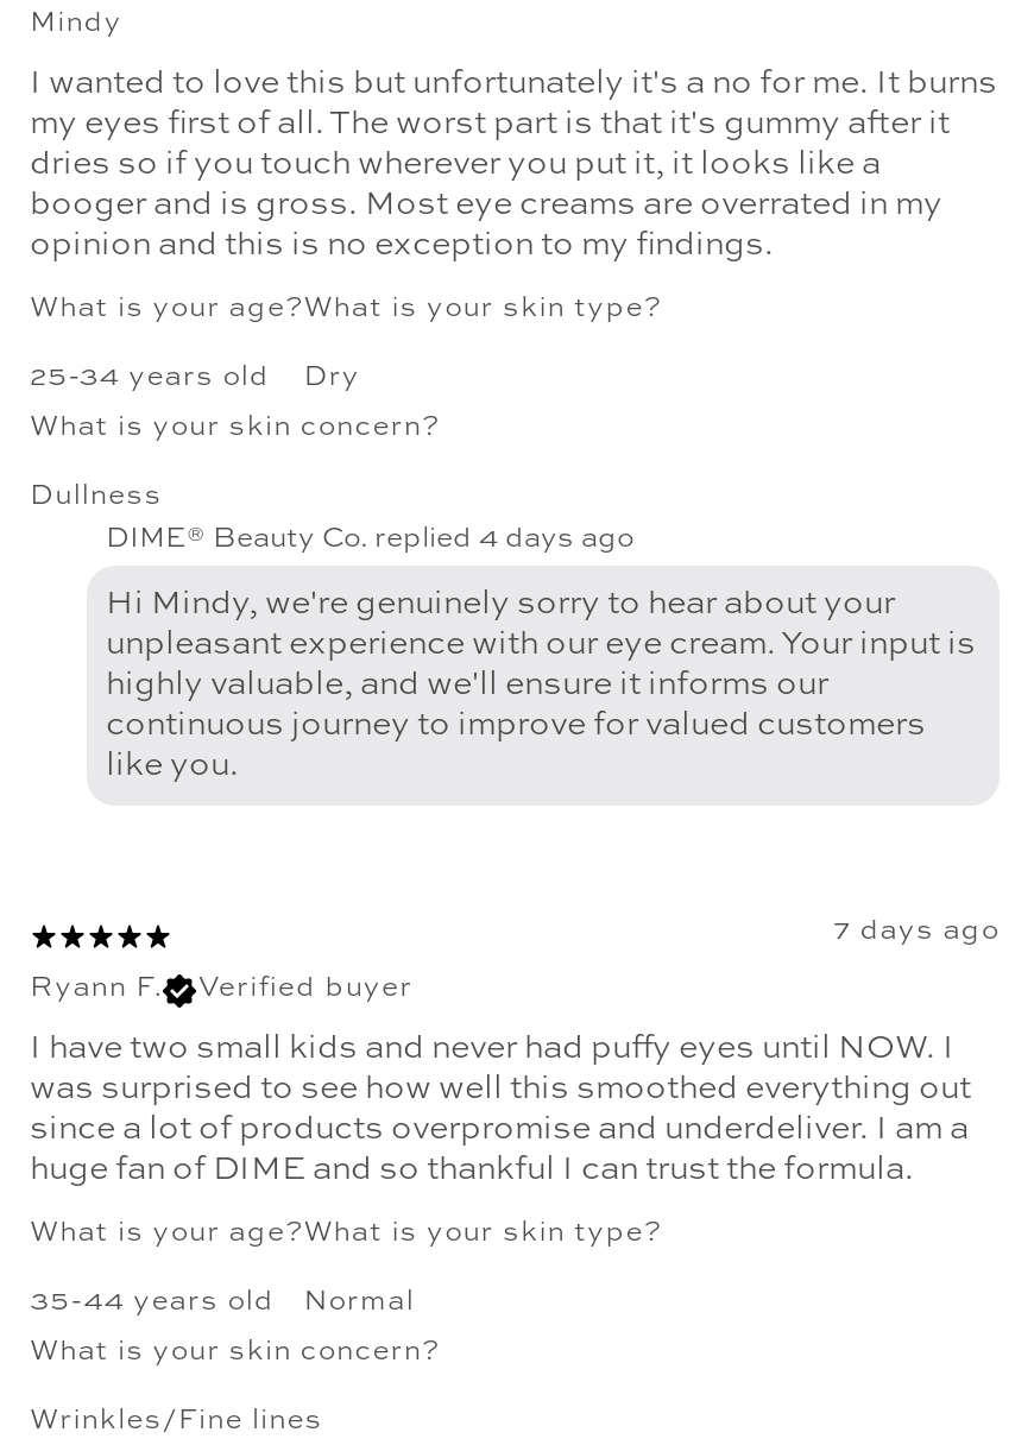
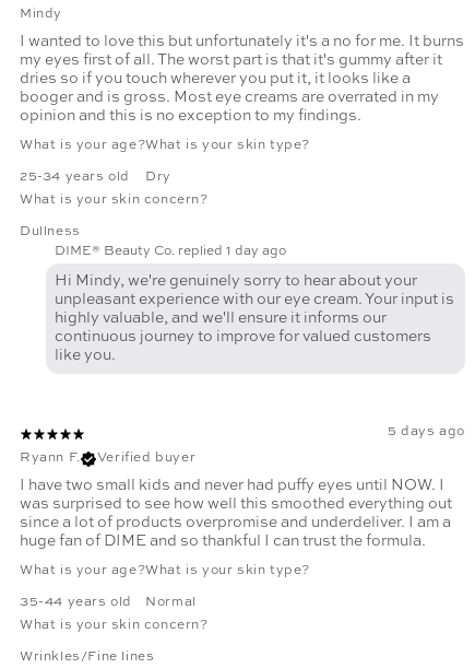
[106,526,633,555] DIME® Beauty Co. replied 4 days ago -> [55,245,286,259] DIME® Beauty Co. replied 1 day ago
[833,919,1000,947] 7 days ago -> [388,426,465,439] 5 days ago

